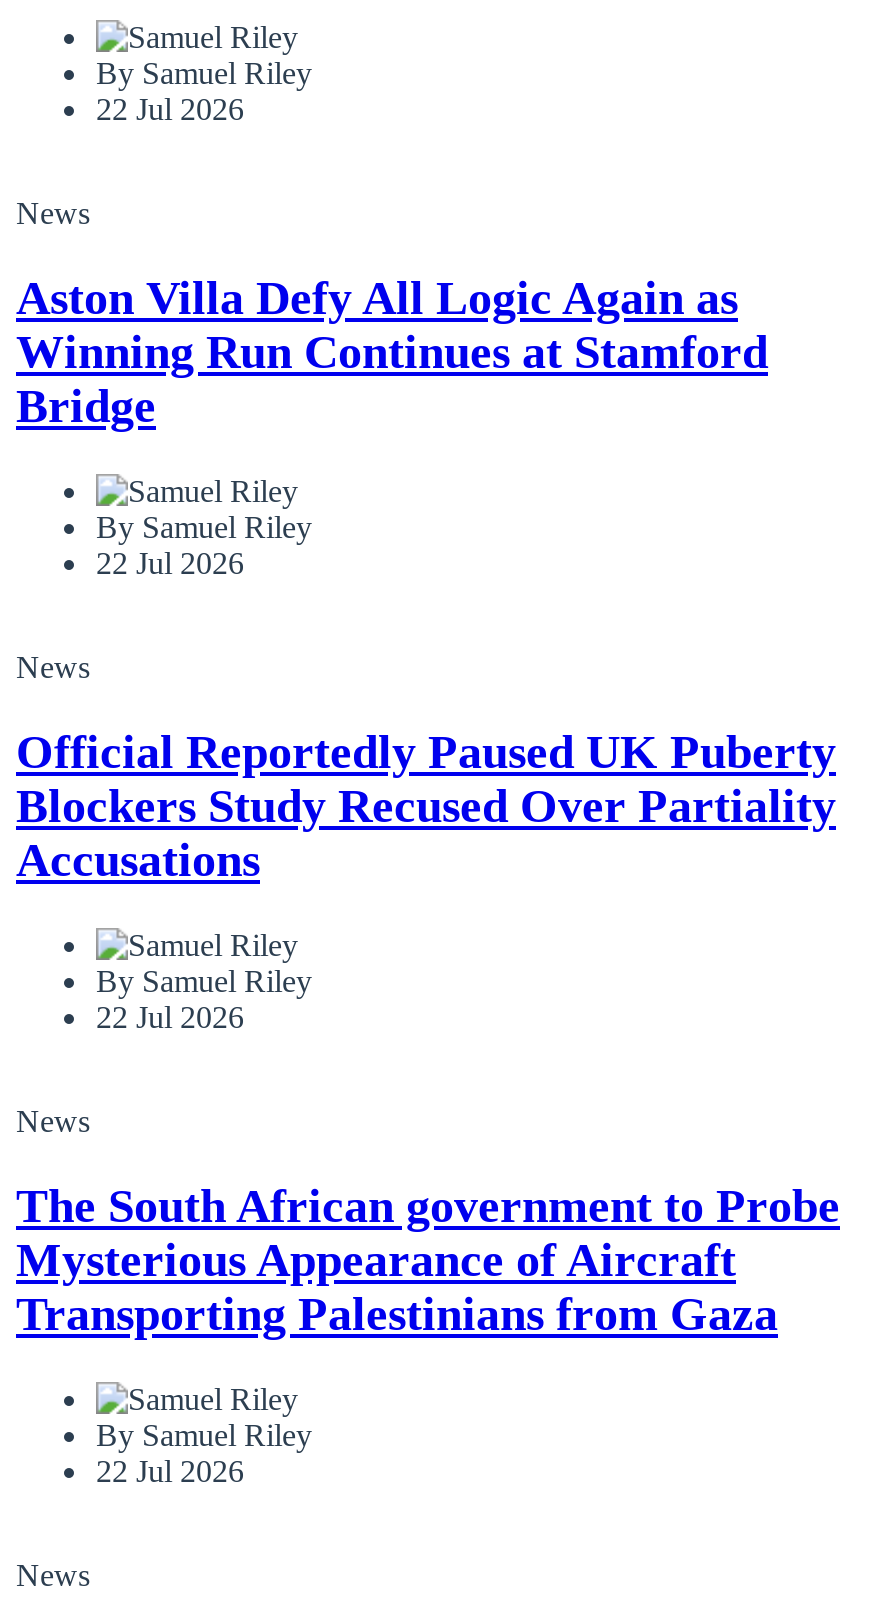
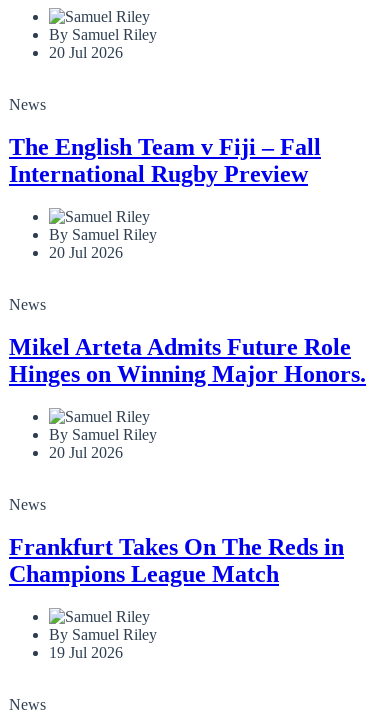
[96,93,244,127] 22 Jul 2026 -> [49,44,123,61] 20 Jul 2026
[16,273,768,433] Aston Villa Defy All Logic Again as | Winning Run Continues at Stamford | Bridge -> [9,134,321,187] The English Team v Fiji – Fall | International Rugby Preview
[96,547,244,581] 22 Jul 2026 -> [49,244,123,261] 20 Jul 2026
[16,726,836,886] Official Reportedly Paused UK Puberty | Blockers Study Recused Over Partiality | Accusations -> [9,334,366,387] Mikel Arteta Admits Future Role | Hinges on Winning Major Honors.
[96,1000,244,1034] 22 Jul 2026 -> [49,444,123,461] 20 Jul 2026
[16,1180,840,1340] The South African government to Probe | Mysterious Appearance of Aircraft | Transporting Palestinians from Gaza -> [9,534,344,587] Frankfurt Takes On The Reds in | Champions League Match
[96,1454,244,1488] 22 Jul 2026 -> [49,644,123,661] 19 Jul 2026

